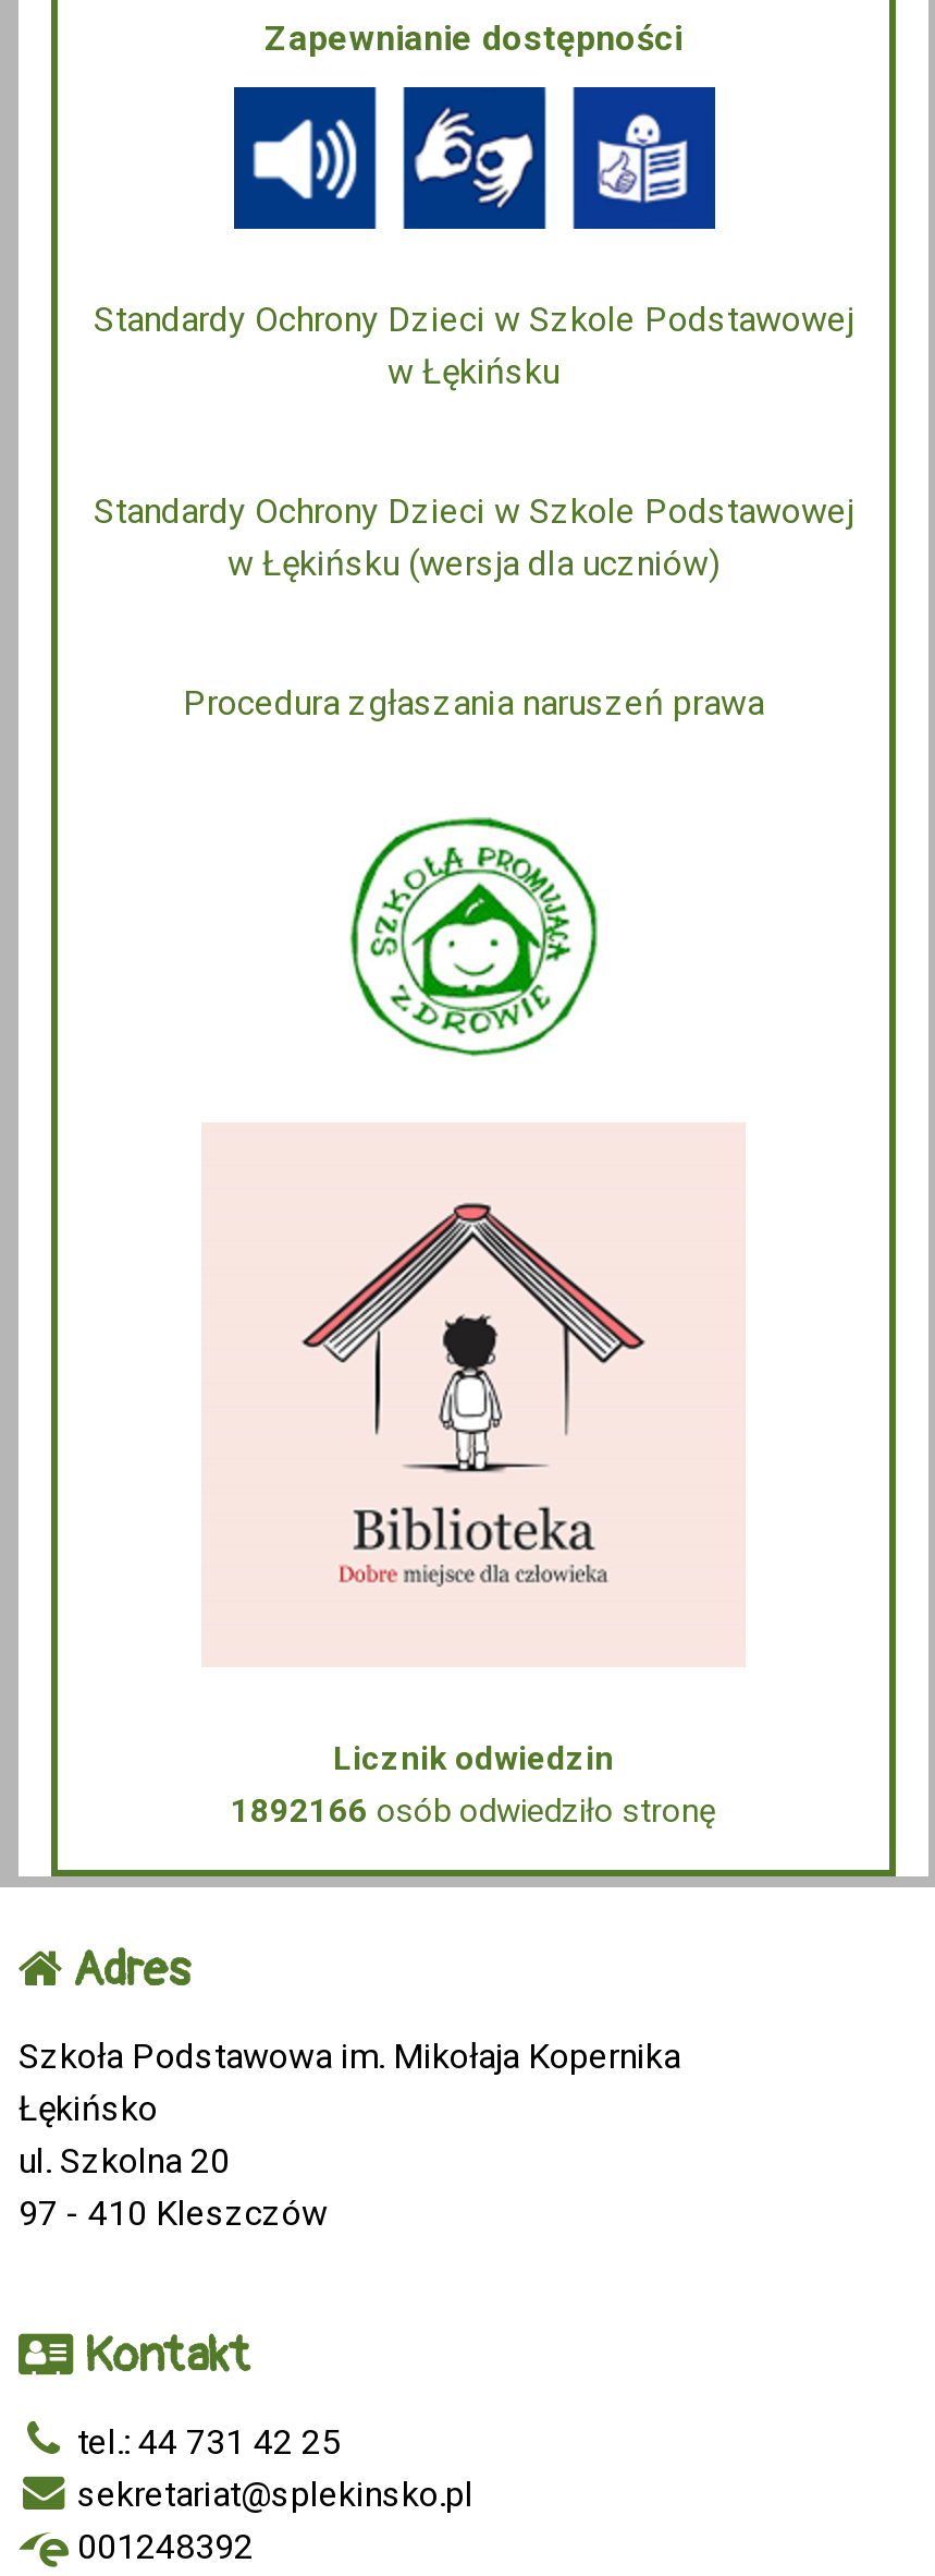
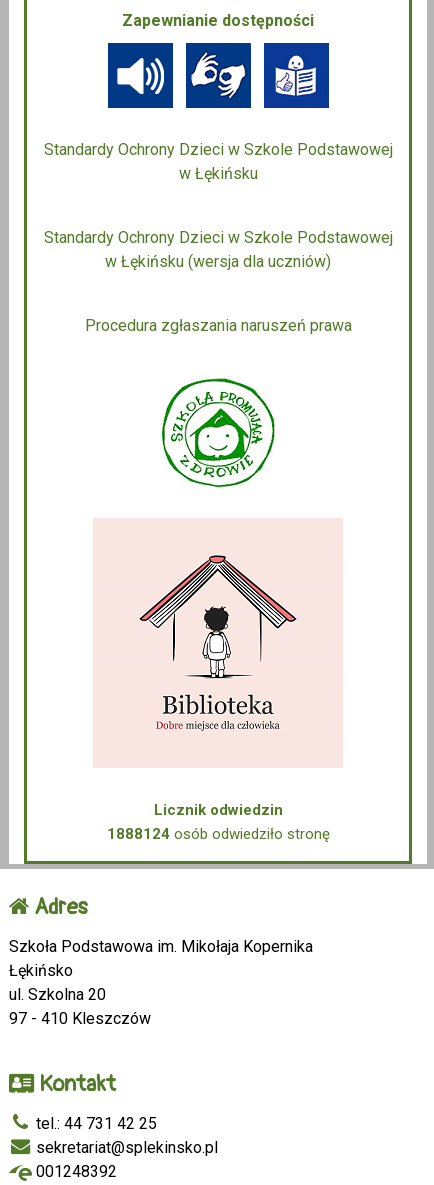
[231,1791,716,1830] 1892166 osób odwiedziło stronę -> [106,825,329,843] 1888124 osób odwiedziło stronę

